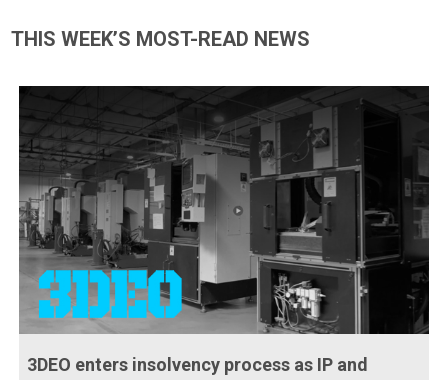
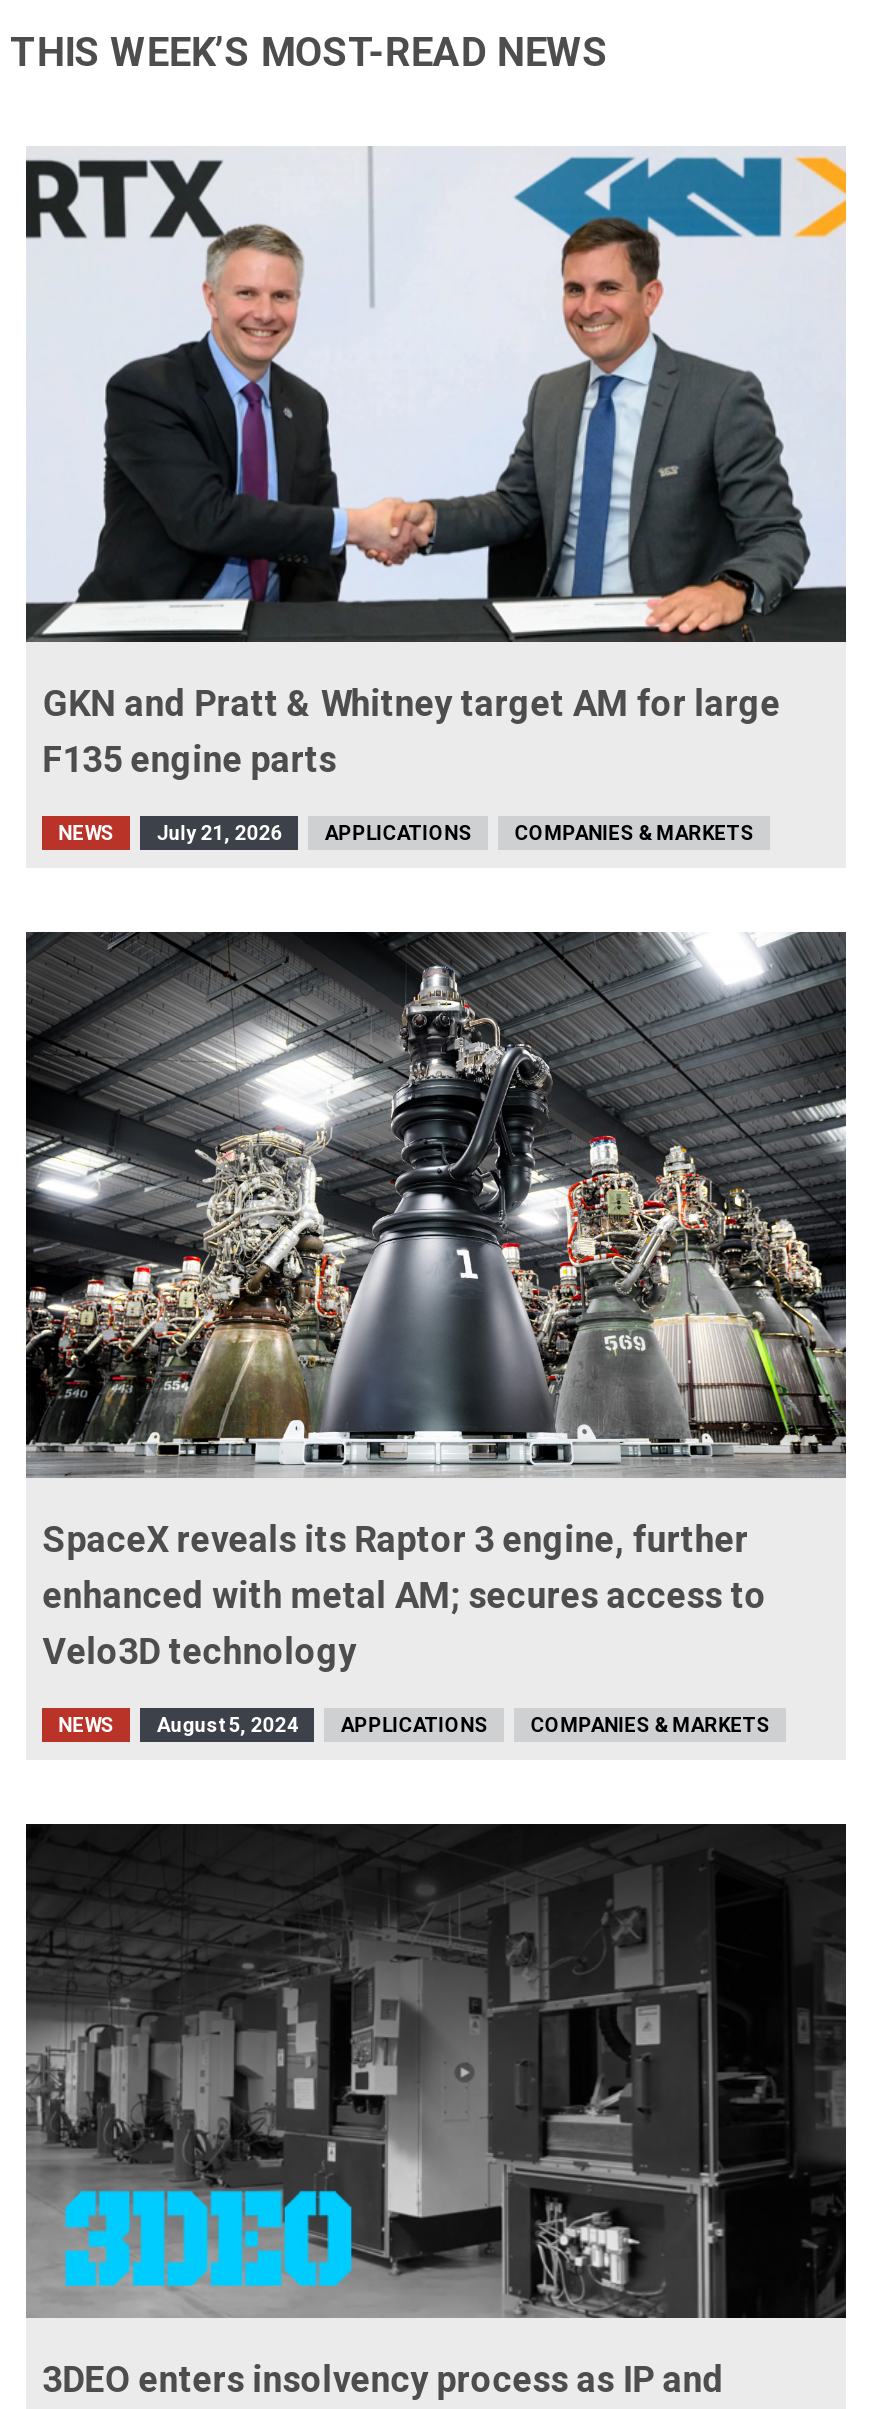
none -> [24,930,848,1735] [image] | SpaceX reveals its Raptor 3 engine, further | enhanced with metal AM; secures access to | Velo3D technology | APPLICATIONS | COMPANIES & MARKETS | NEWS | August 5, 2024
none -> [26,146,848,843] [image] | GKN and Pratt & Whitney target AM for large | F135 engine parts | APPLICATIONS | COMPANIES & MARKETS | NEWS | July 21, 2026

